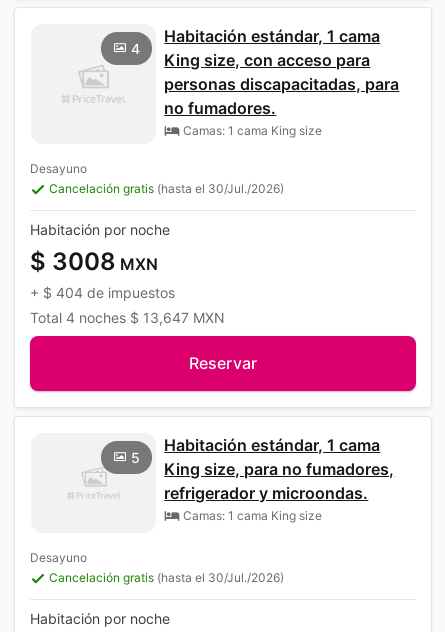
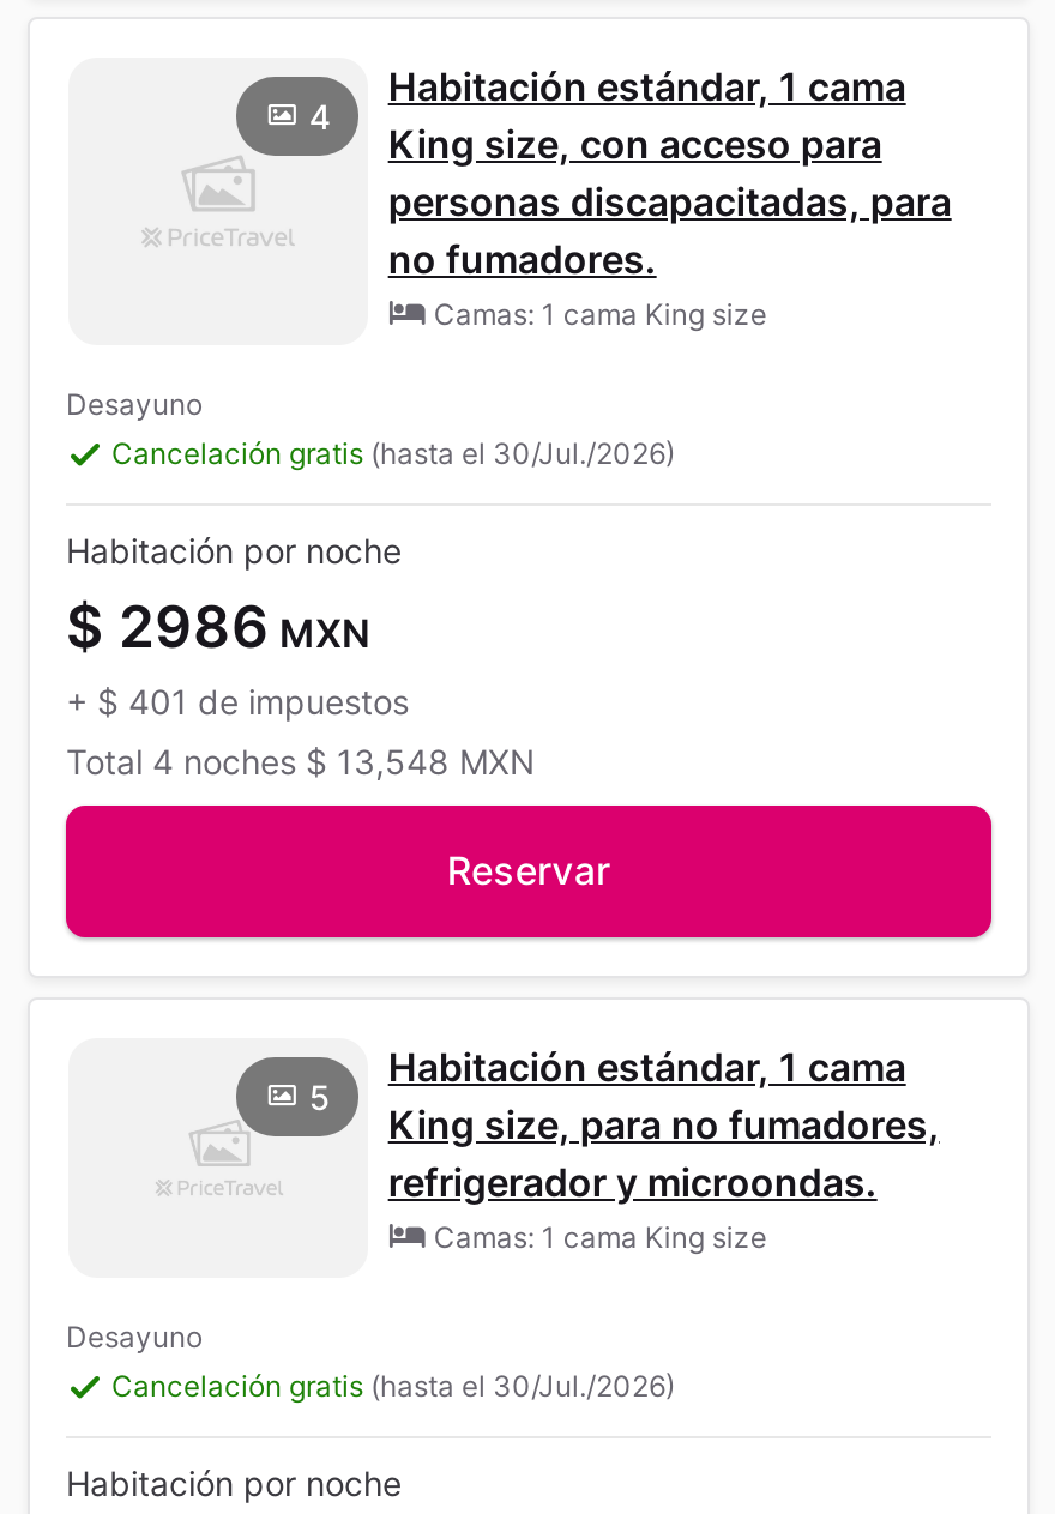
[30,247,158,276] $ 3008 MXN -> [66,591,370,661] $ 2986 MXN
[30,284,175,301] + $ 404 de impuestos -> [66,680,409,721] + $ 401 de impuestos
[30,309,225,326] Total 4 noches $ 13,647 MXN -> [66,740,536,781] Total 4 noches $ 13,548 MXN

